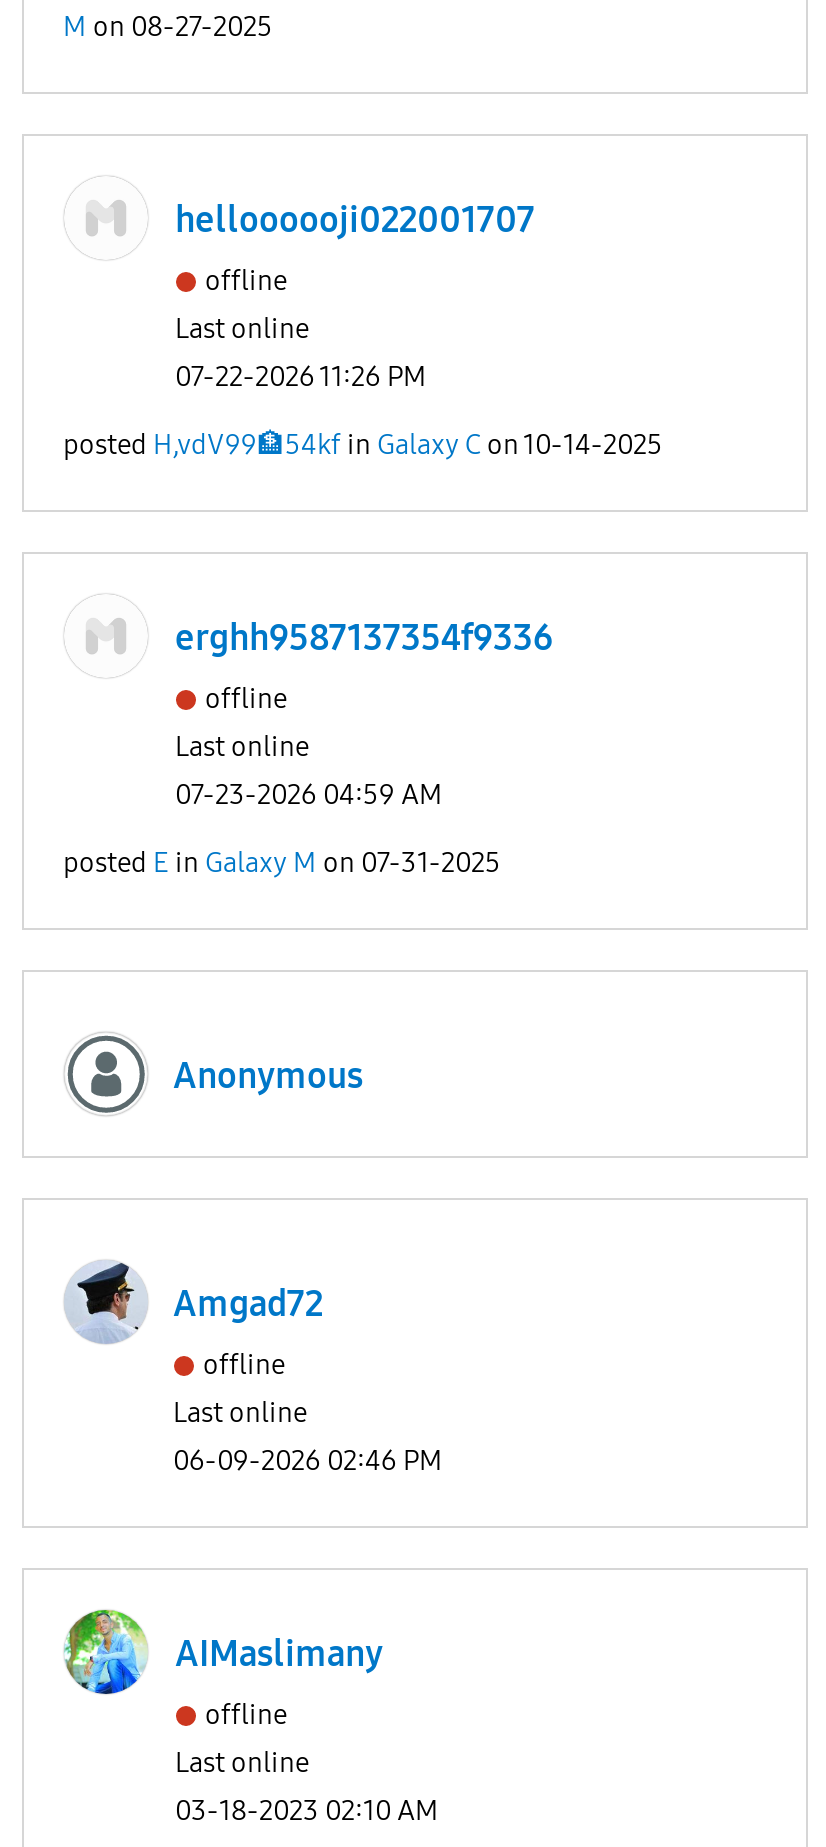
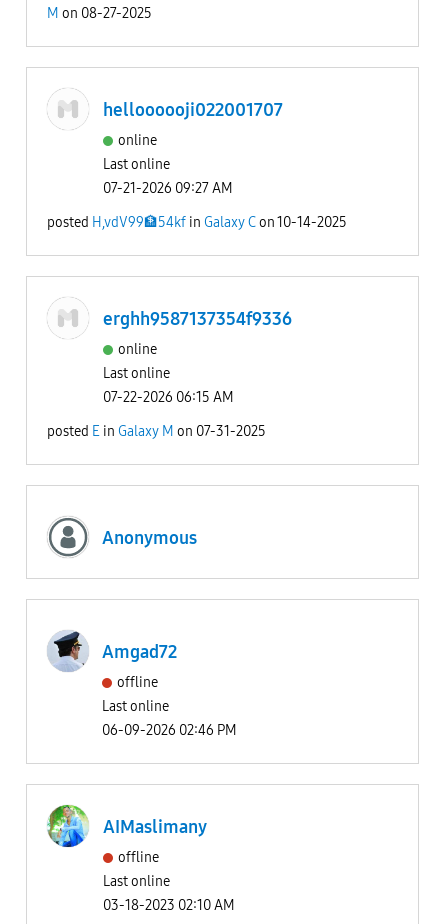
[205,264,287,298] offline -> [117,132,156,149] online
[175,360,427,394] 07-22-2026 11:26 PM -> [102,180,232,197] 07-21-2026 09:27 AM
[205,682,287,716] offline -> [117,341,156,358] online
[175,778,443,812] 07-23-2026 04:59 AM -> [102,389,233,406] 07-22-2026 06:15 AM

